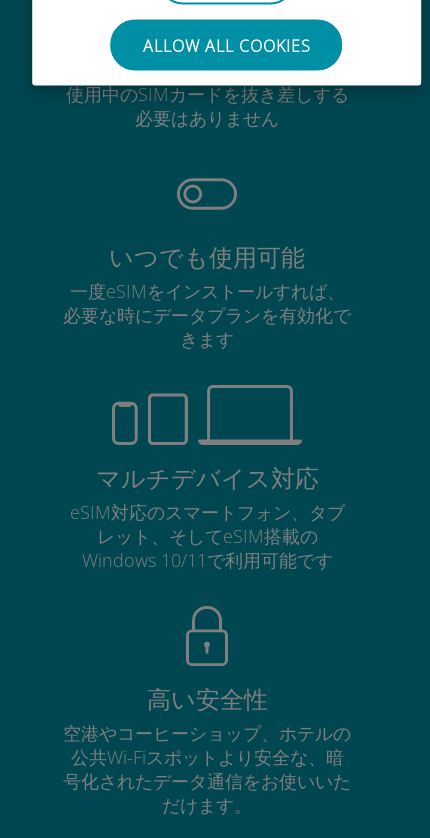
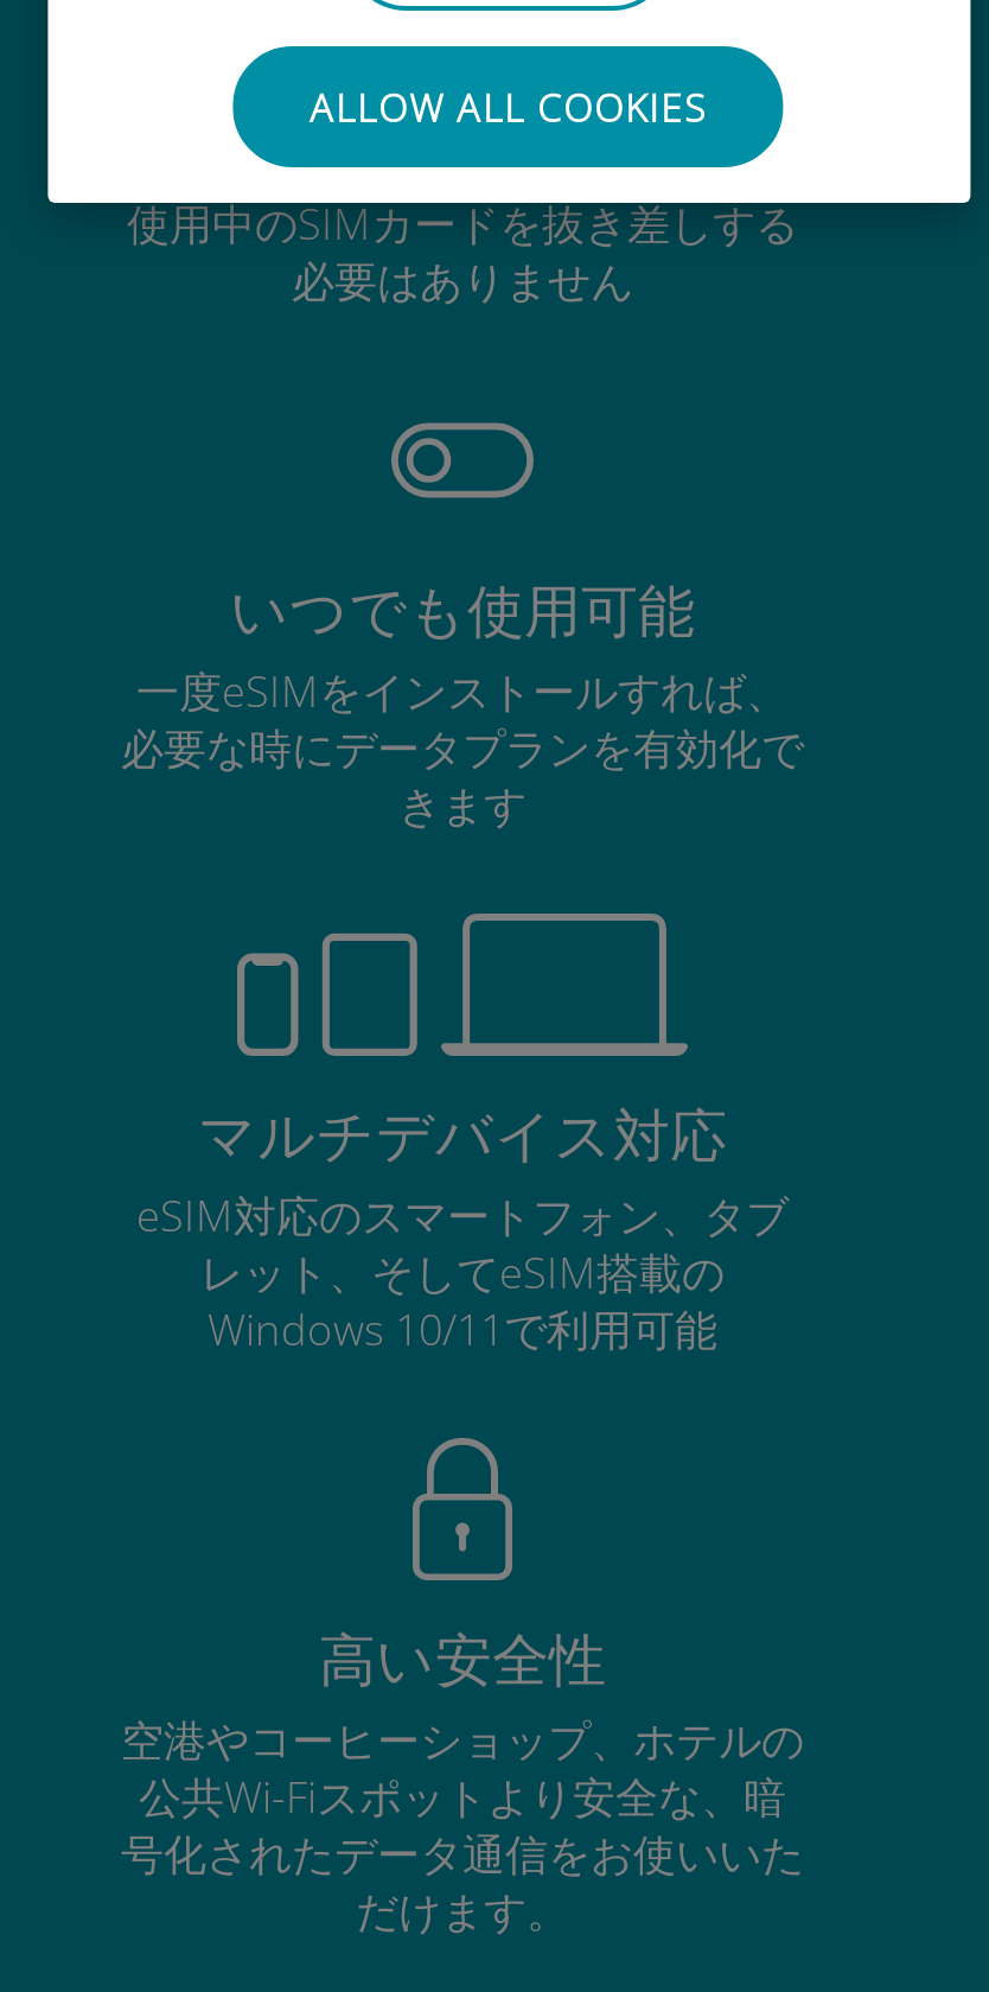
[81,548,332,572] Windows 10/11で利用可能です -> [208,1300,717,1357] Windows 10/11で利用可能

